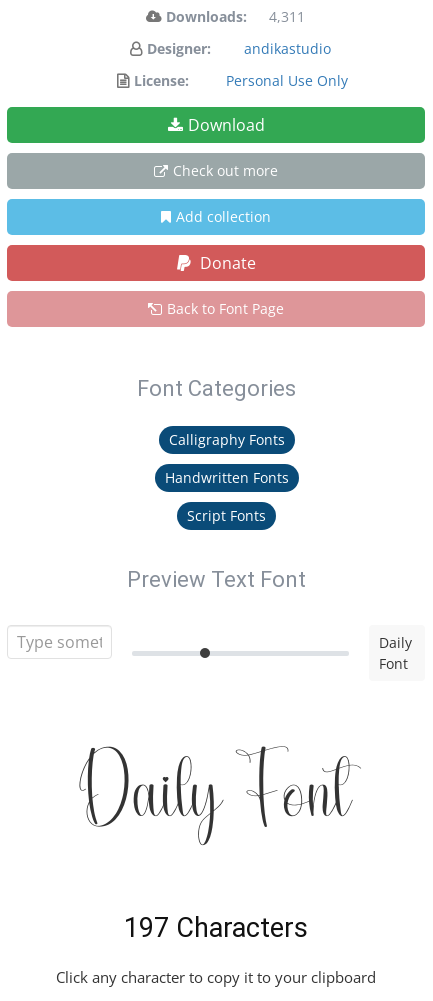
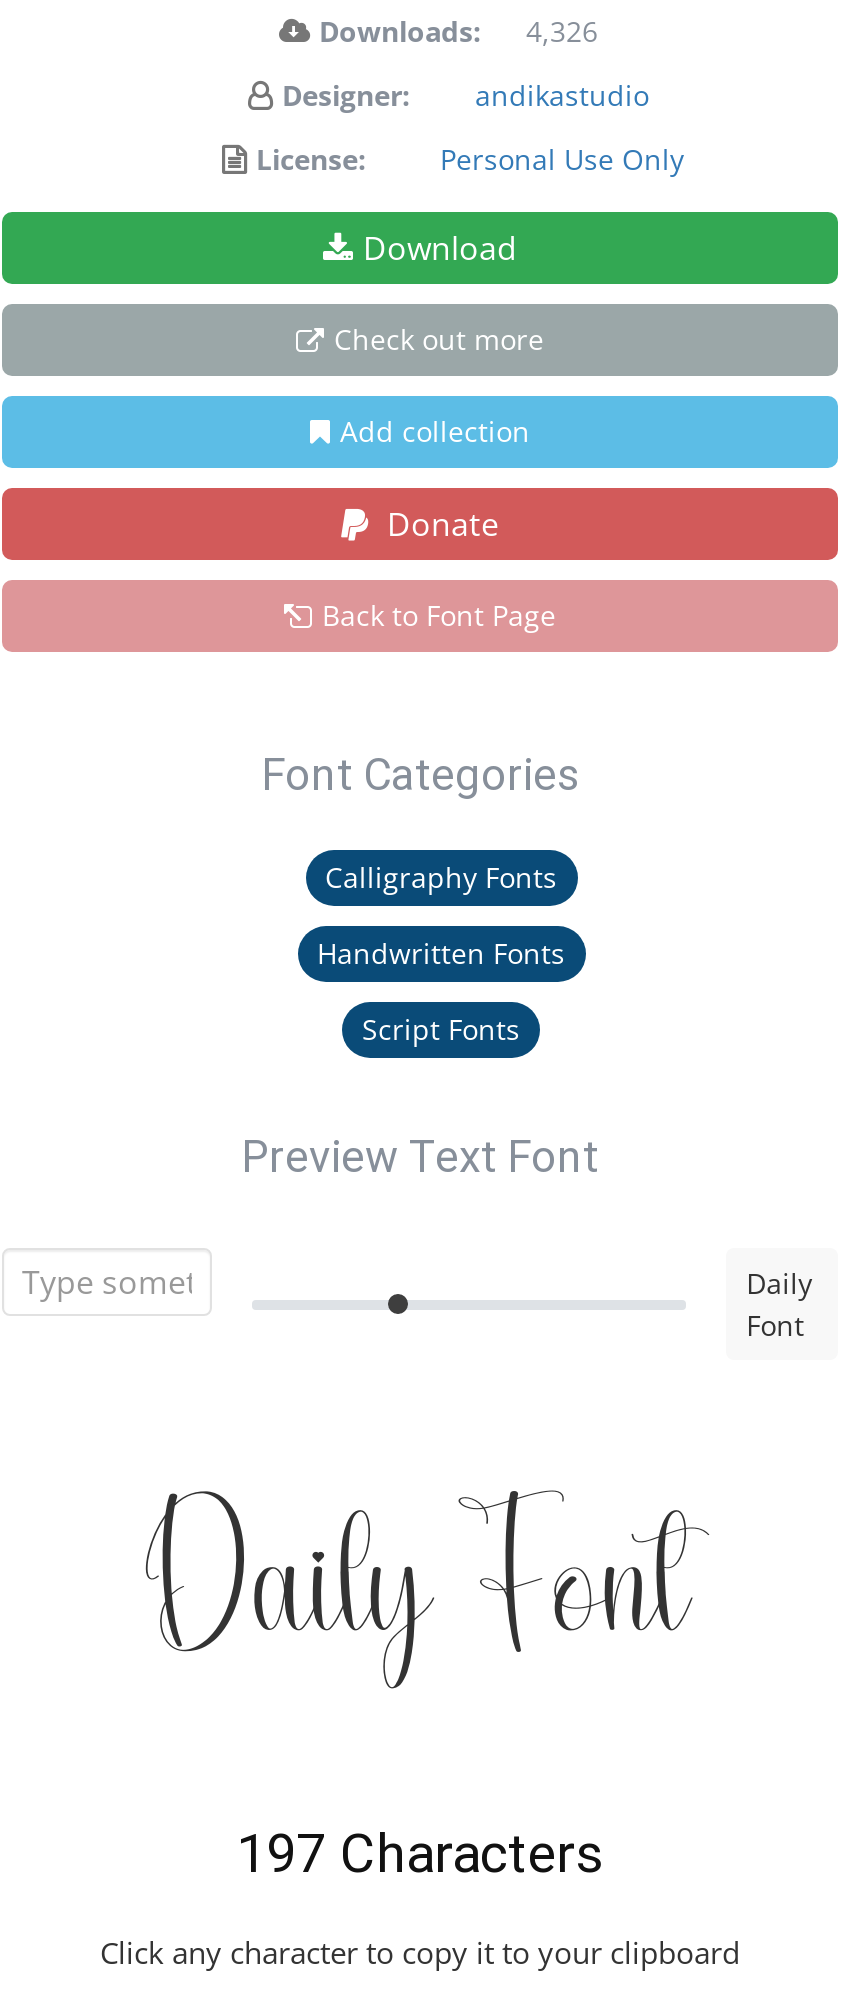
[165,7,305,26] Downloads: 4,311 -> [319,12,598,50] Downloads: 4,326

